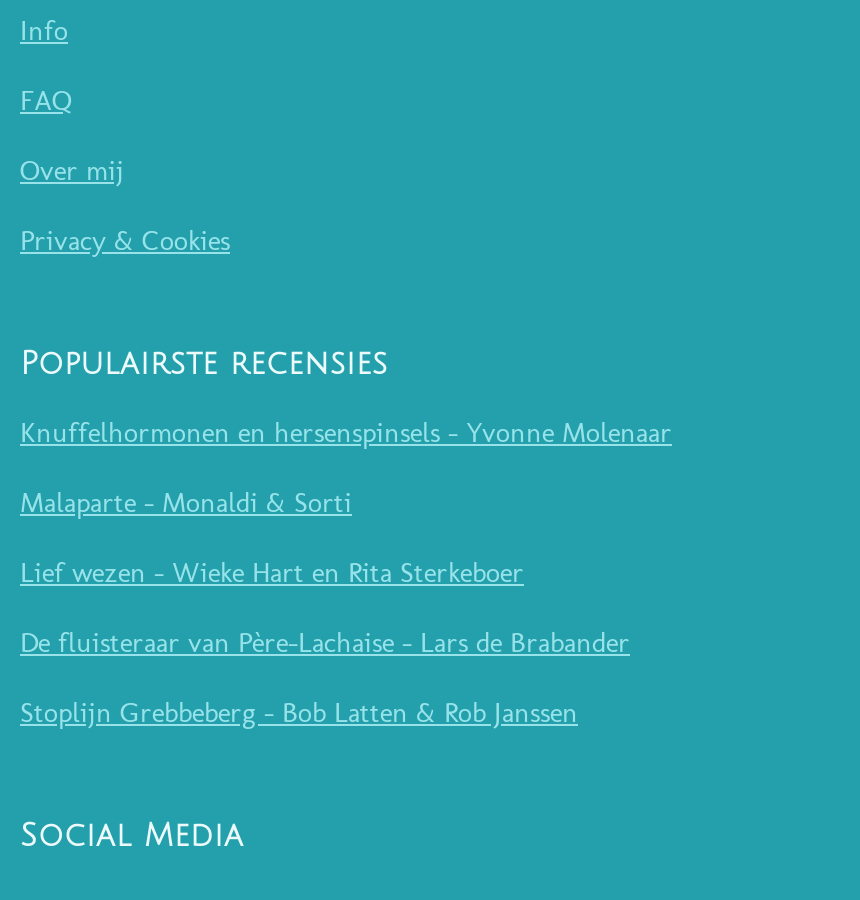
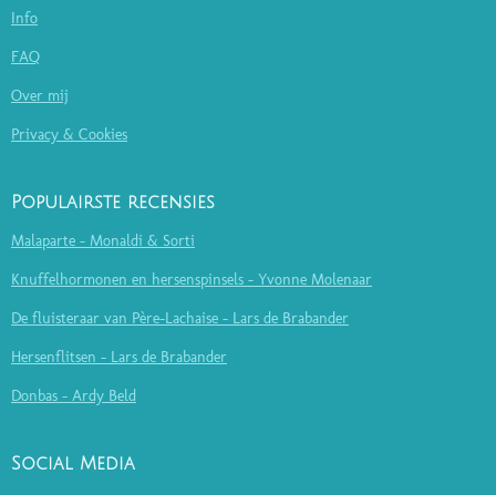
moved [20,417,672,451] -> [11,271,372,289]: Knuffelhormonen en hersenspinsels - Yvonne Molenaar
moved [20,487,352,521] -> [11,232,195,251]: Malaparte - Monaldi & Sorti
[20,557,524,591] Lief wezen - Wieke Hart en Rita Sterkeboer -> none
moved [20,627,630,661] -> [11,309,349,328]: De fluisteraar van Père-Lachaise - Lars de Brabander
[20,697,578,731] Stoplijn Grebbeberg - Bob Latten & Rob Janssen -> [11,348,227,406] Hersenflitsen - Lars de Brabander | Donbas - Ardy Beld

